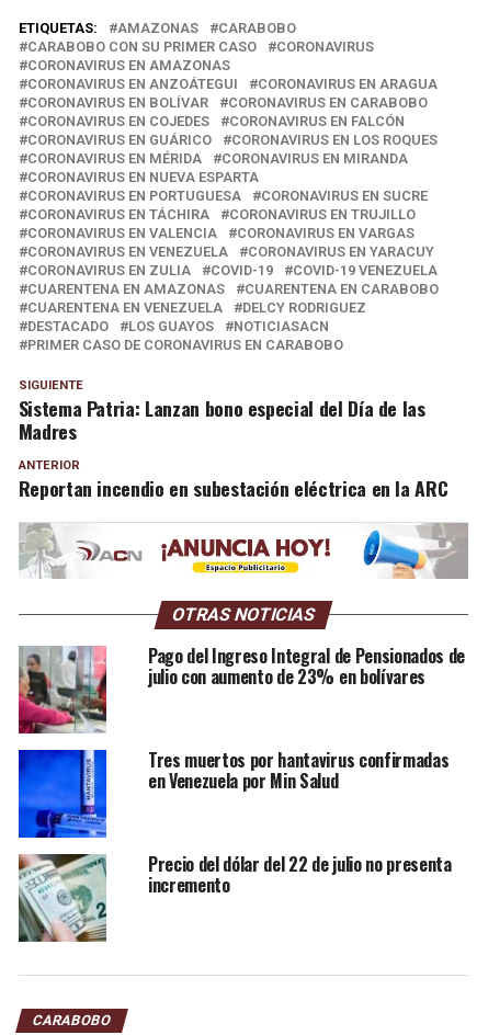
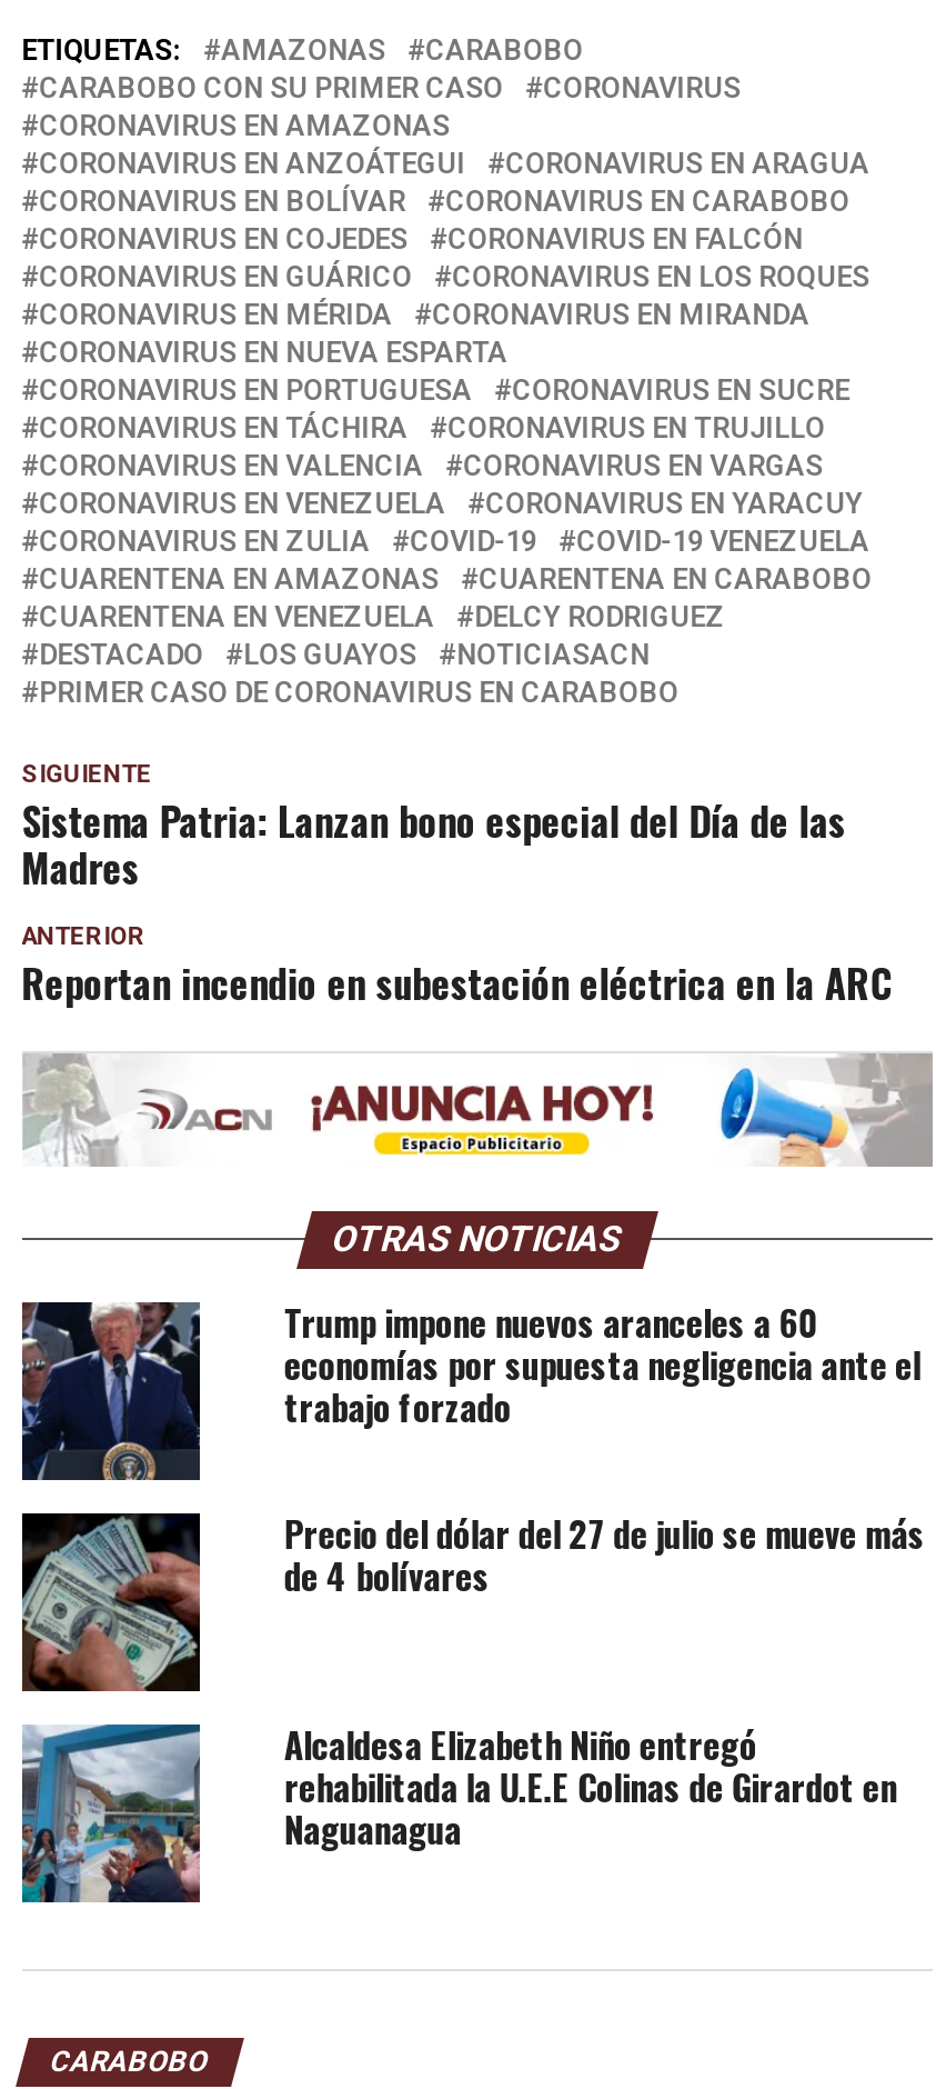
[18,643,465,735] [image] | Pago del Ingreso Integral de Pensionados de | julio con aumento de 23% en bolívares -> [20,1296,920,1482] [image] | Trump impone nuevos aranceles a 60 | economías por supuesta negligencia ante el | trabajo forzado
[18,747,449,839] [image] | Tres muertos por hantavirus confirmadas | en Venezuela por Min Salud -> [20,1507,925,1693] [image] | Precio del dólar del 27 de julio se mueve más | de 4 bolívares
[18,851,452,943] [image] | Precio del dólar del 22 de julio no presenta | incremento -> [20,1718,897,1905] [image] | Alcaldesa Elizabeth Niño entregó | rehabilitada la U.E.E Colinas de Girardot en | Naguanagua

